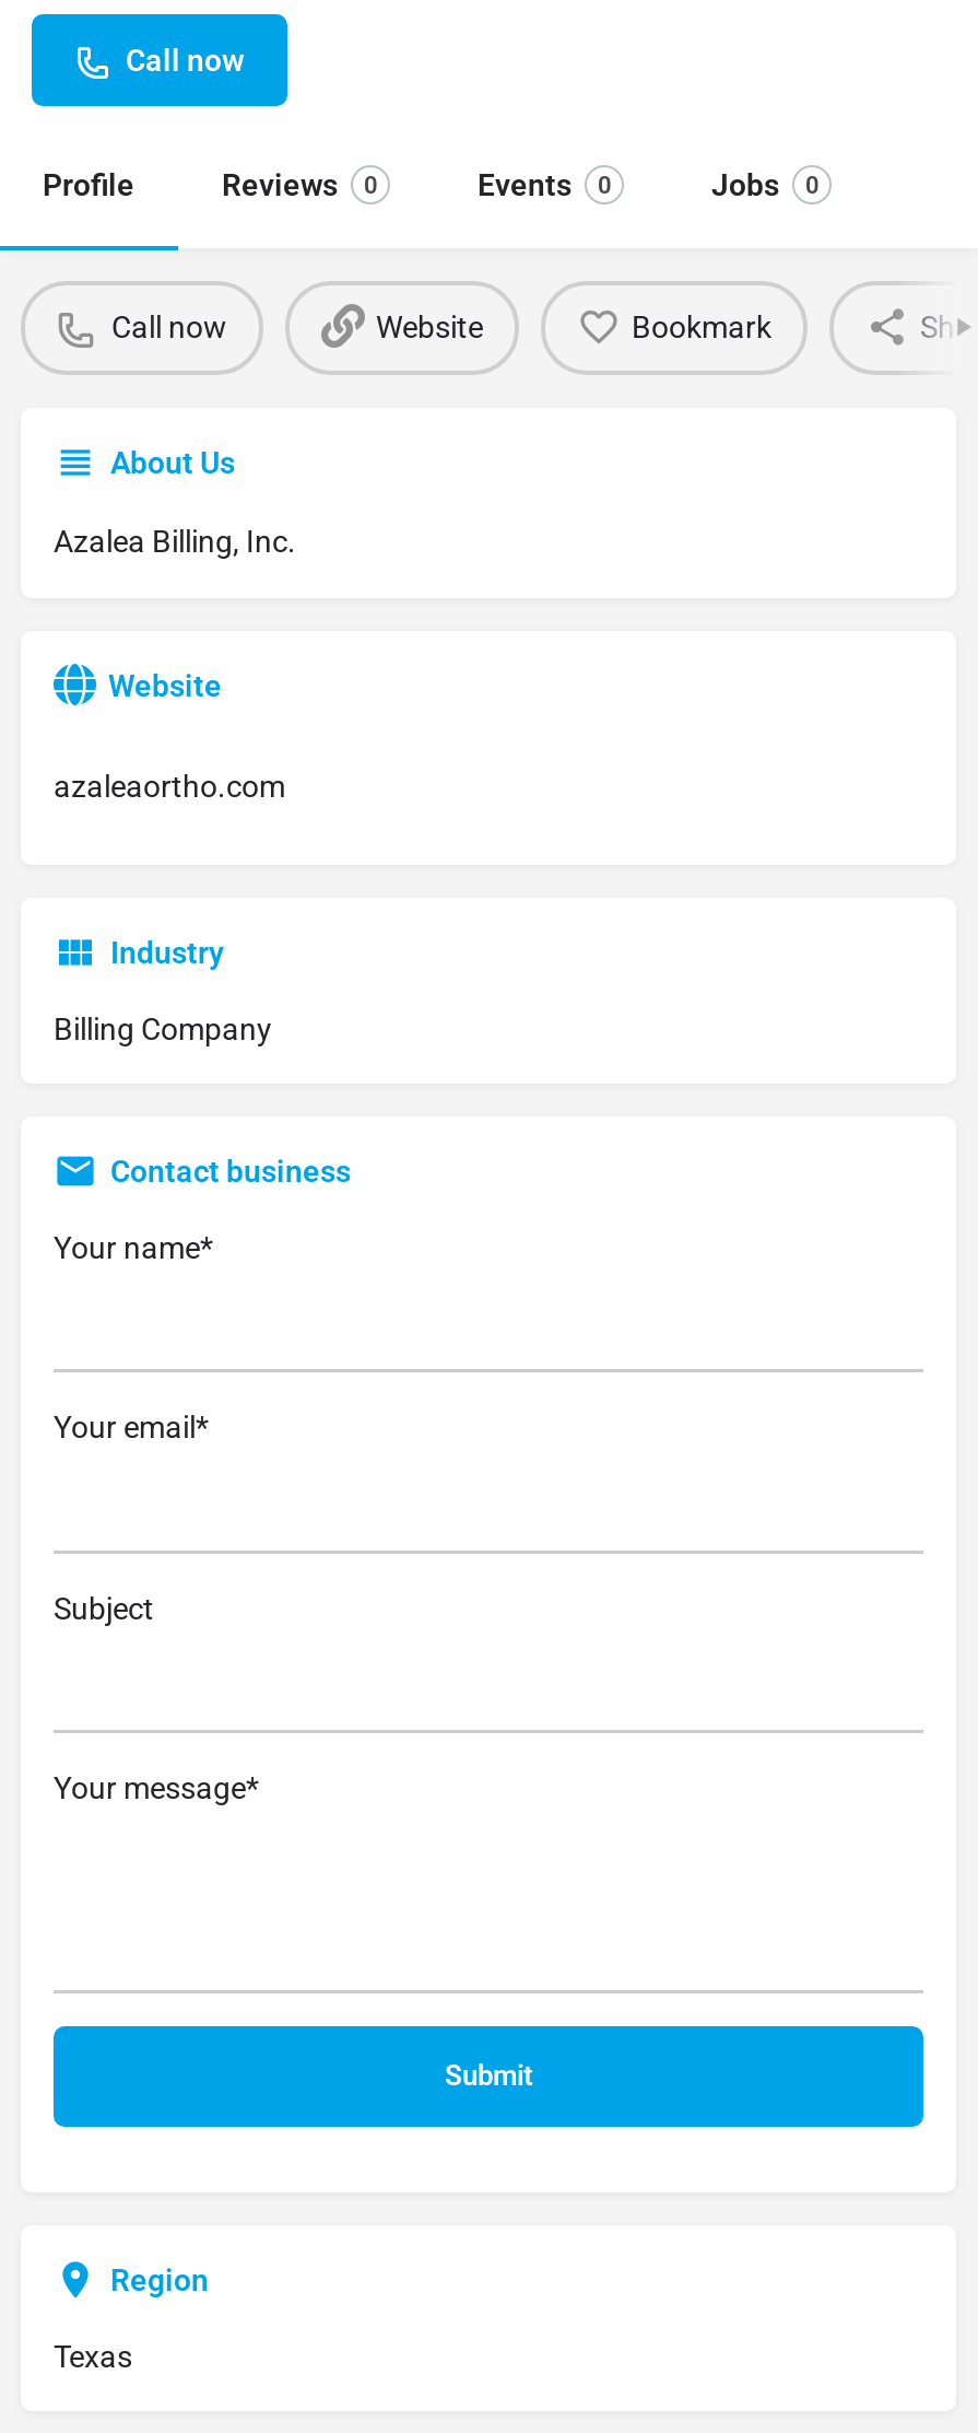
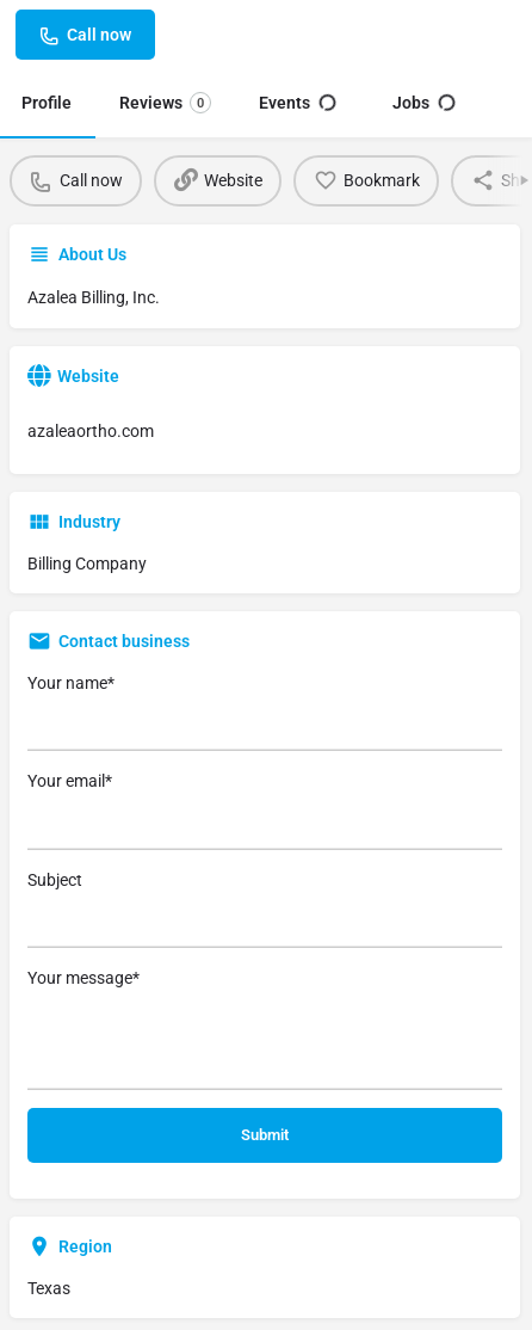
[598,171,611,200] 0 -> none
[805,171,818,200] 0 -> none

